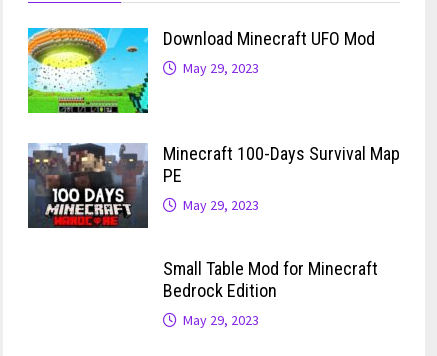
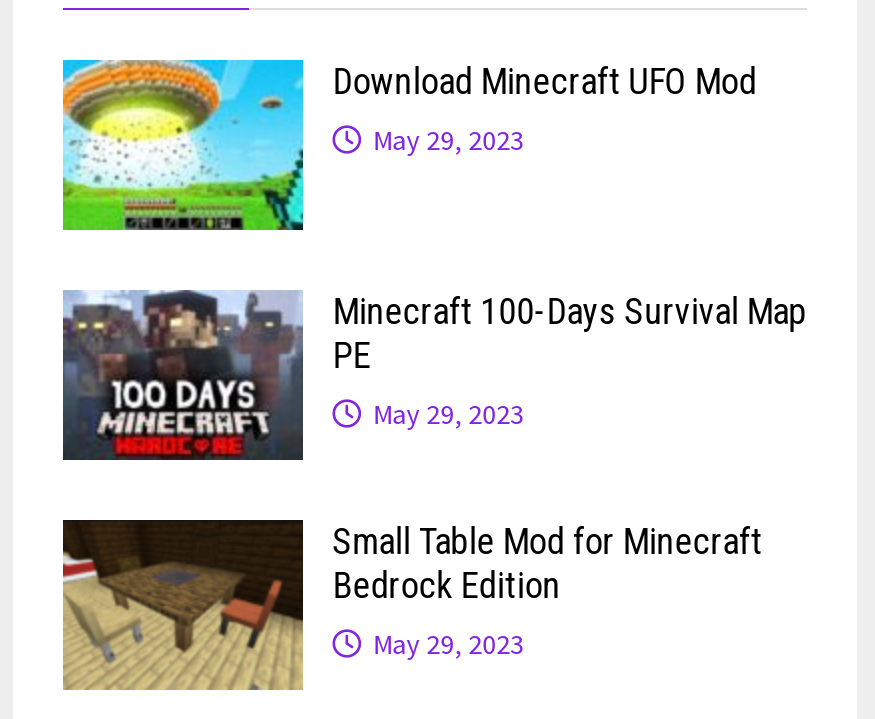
none -> [61,518,305,692] [image]

